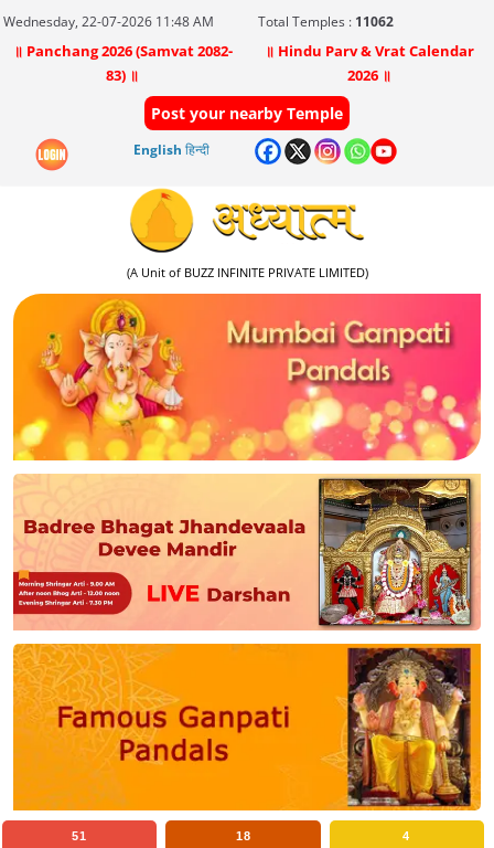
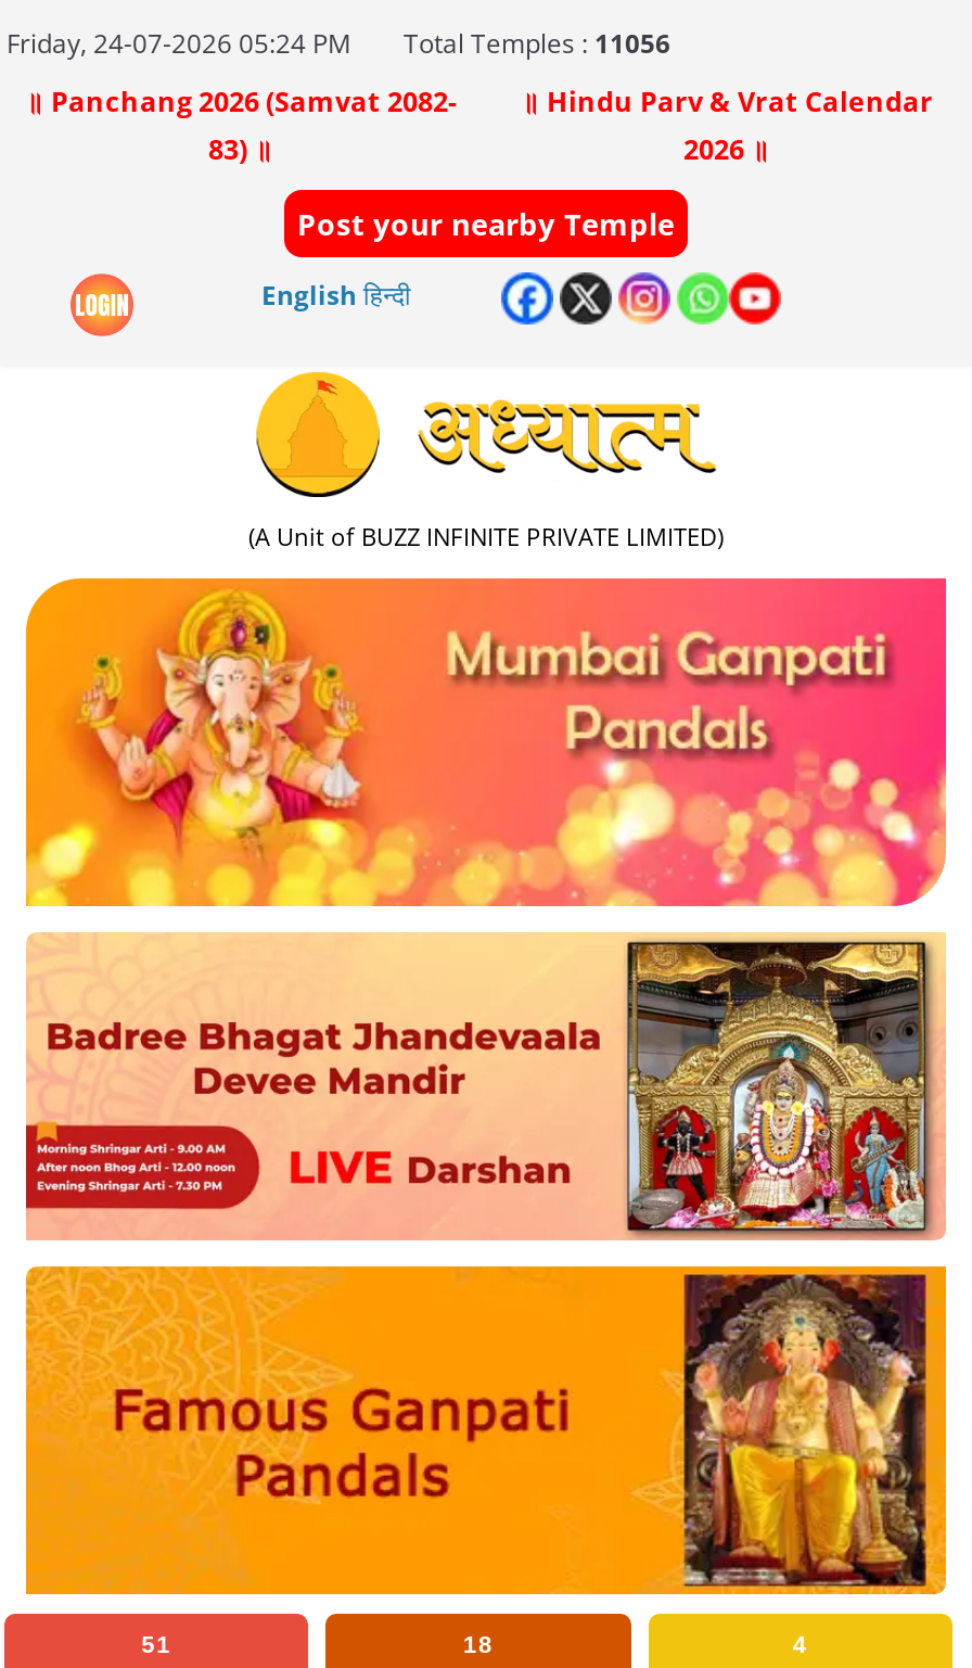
[3,12,394,31] Wednesday, 22-07-2026 11:48 AM | Total Temples : 11062 -> [7,25,670,62] Friday, 24-07-2026 05:24 PM | Total Temples : 11056

